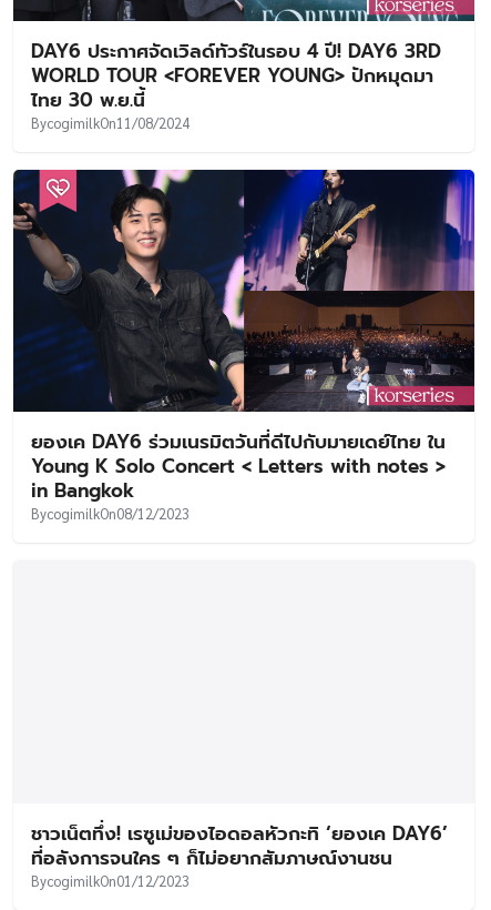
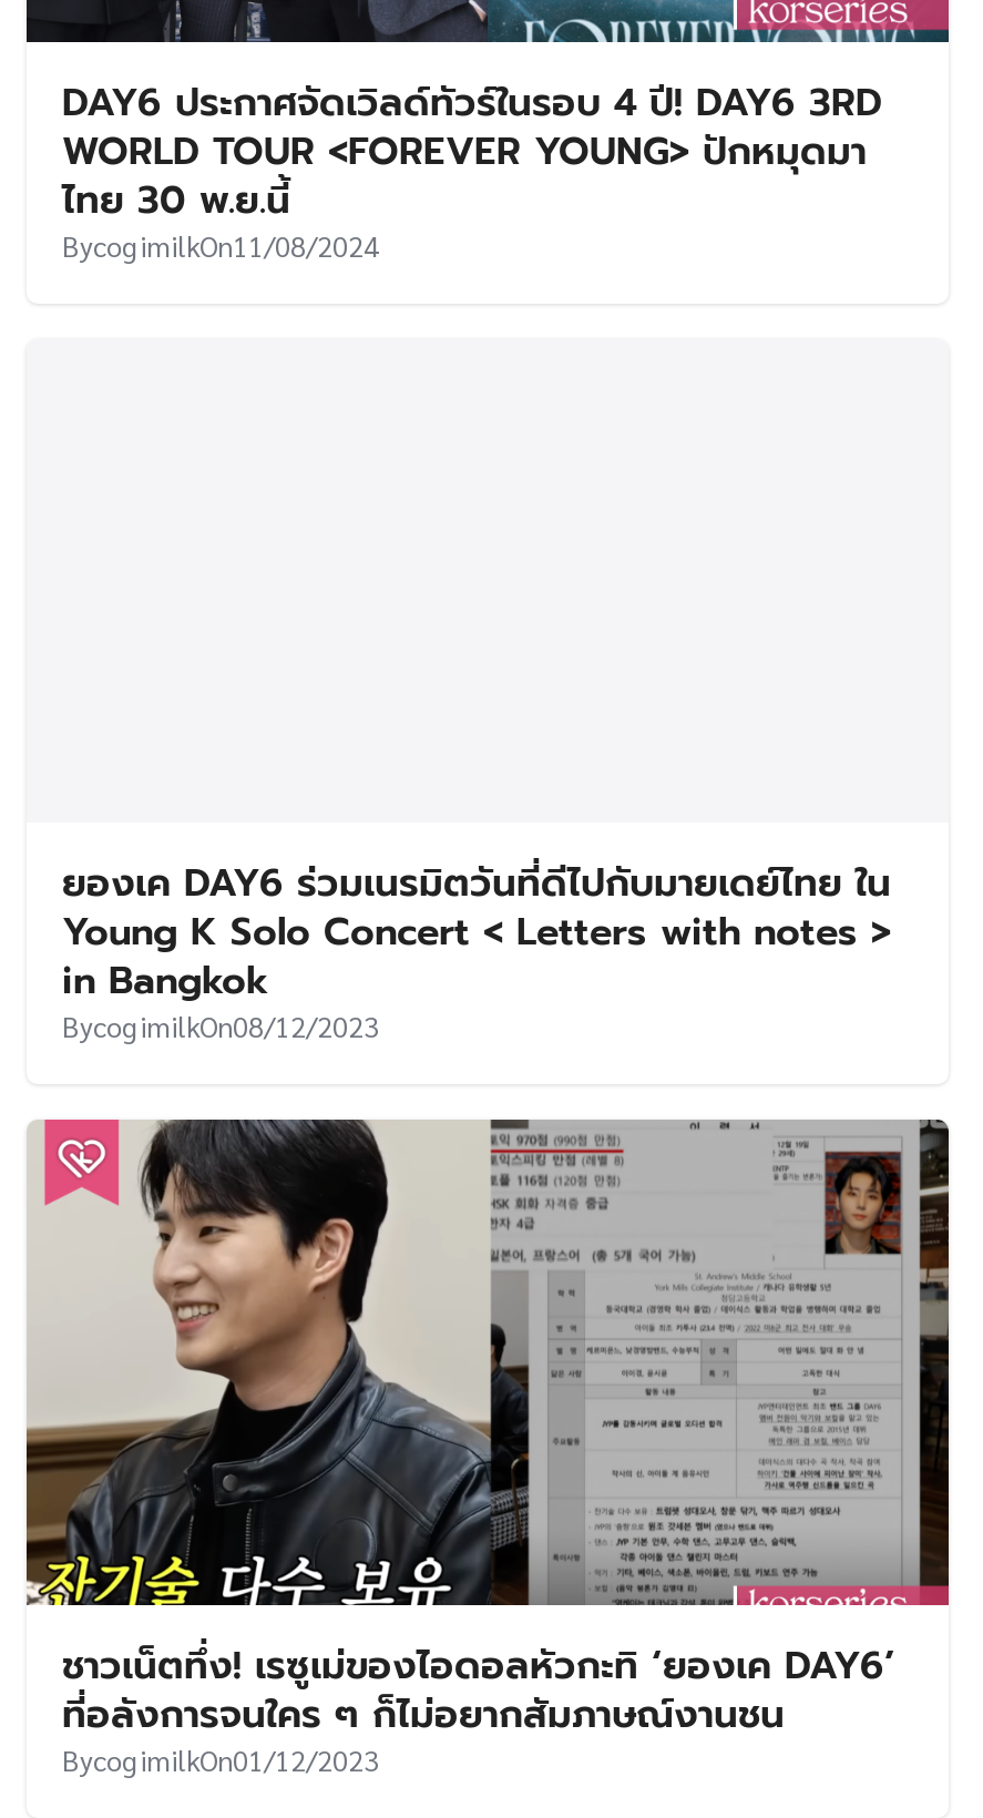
[12,169,475,413] [image] -> none
none -> [24,1117,951,1607] [image]

